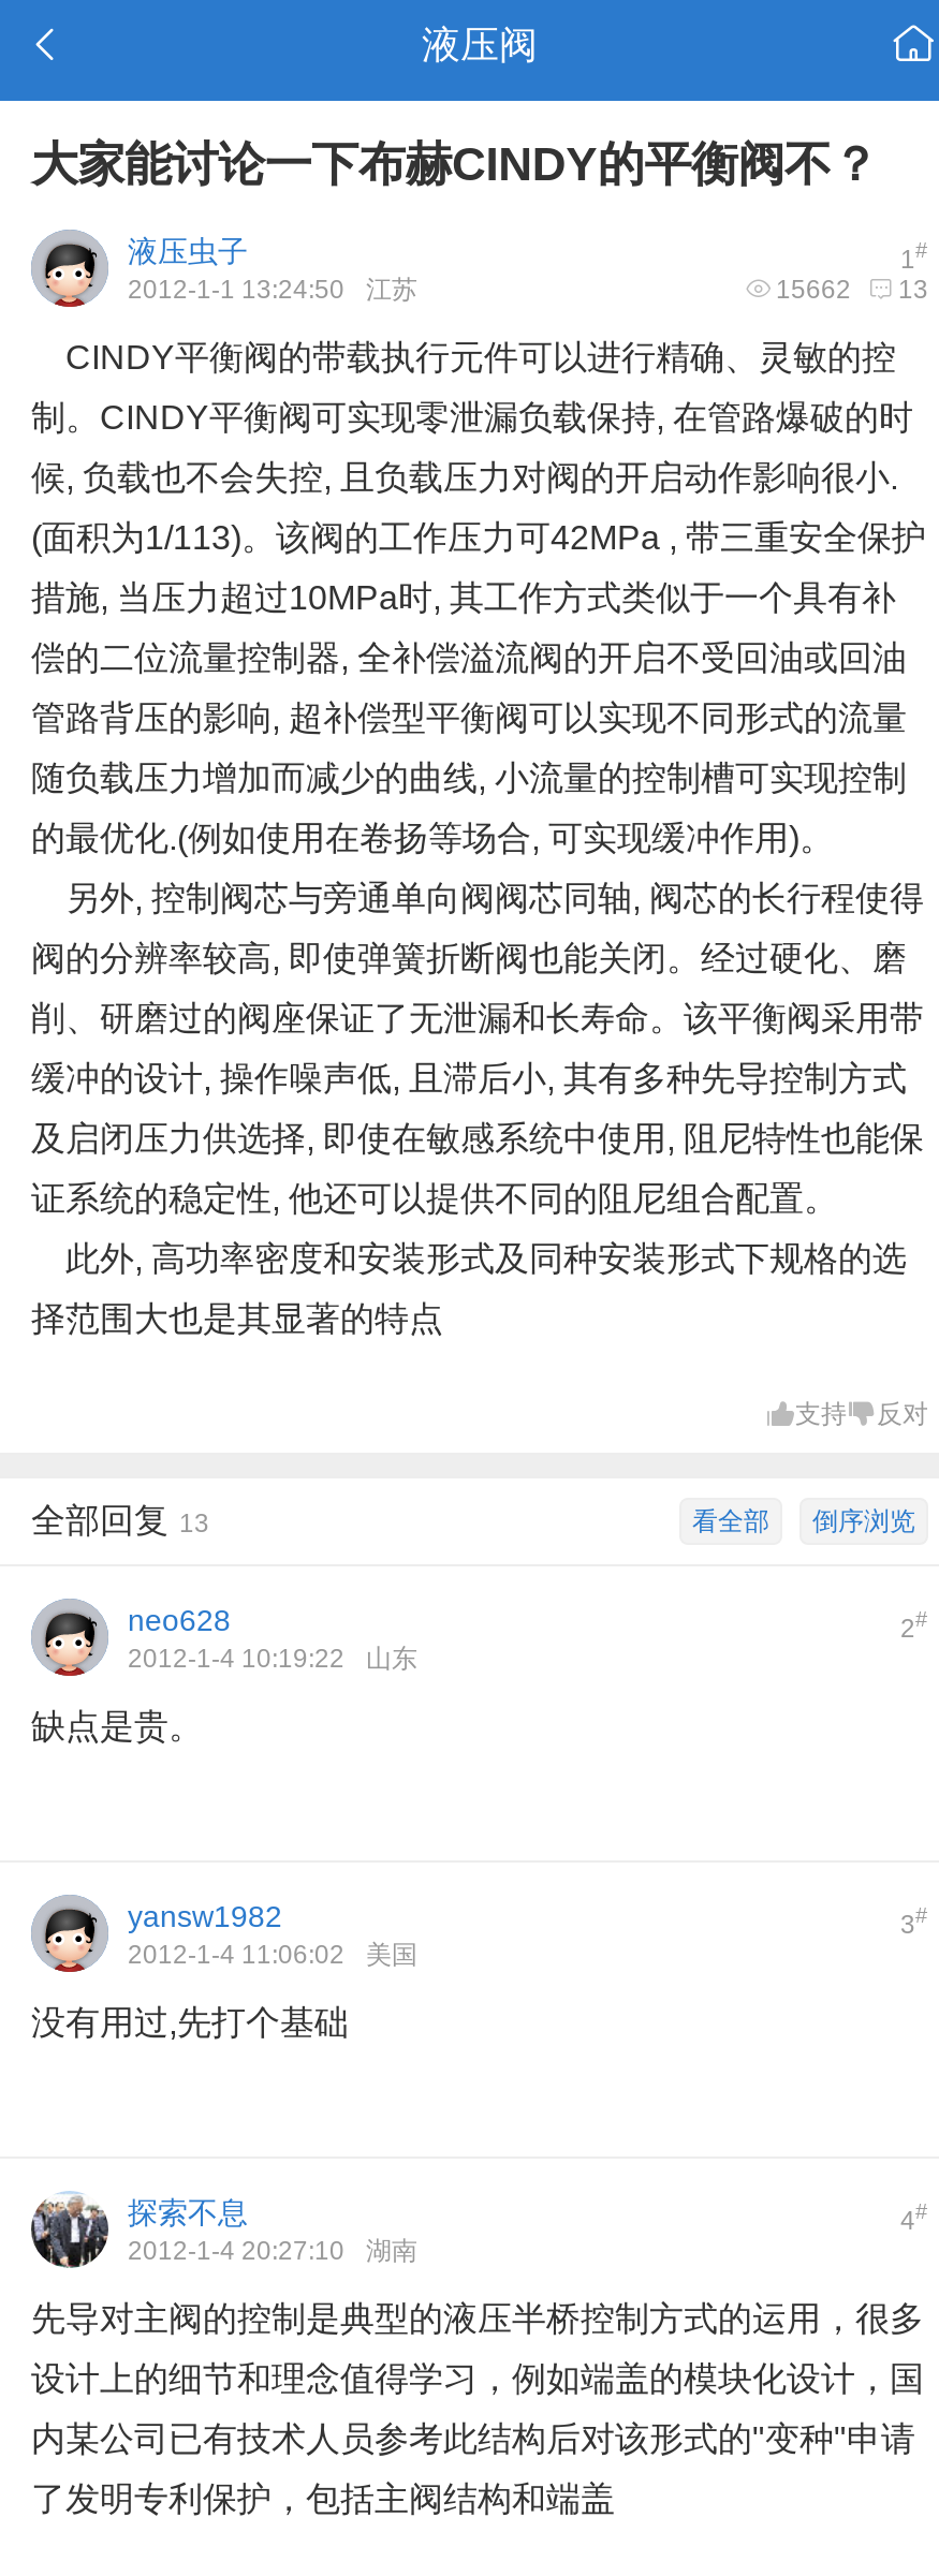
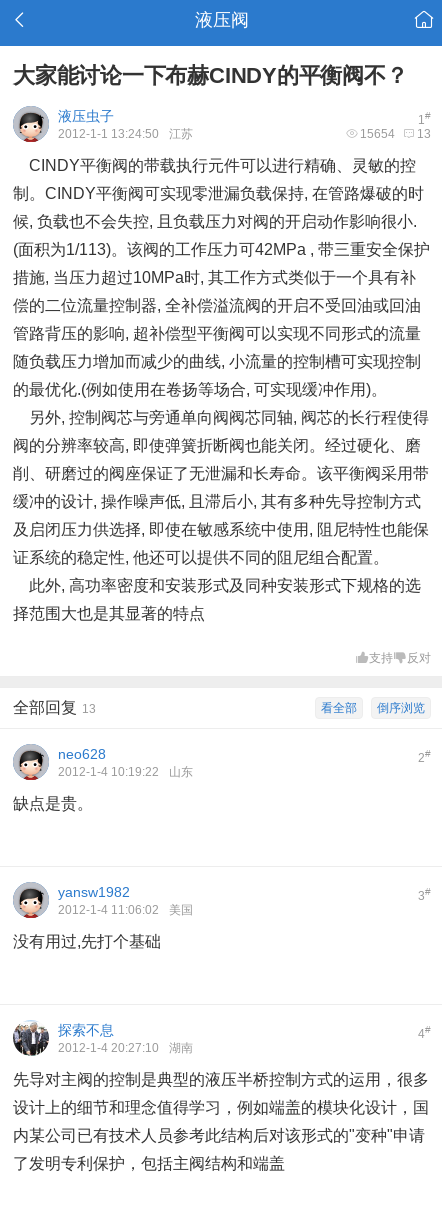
[776,275,928,305] 15662 13 -> [360,127,431,141] 15654 13

